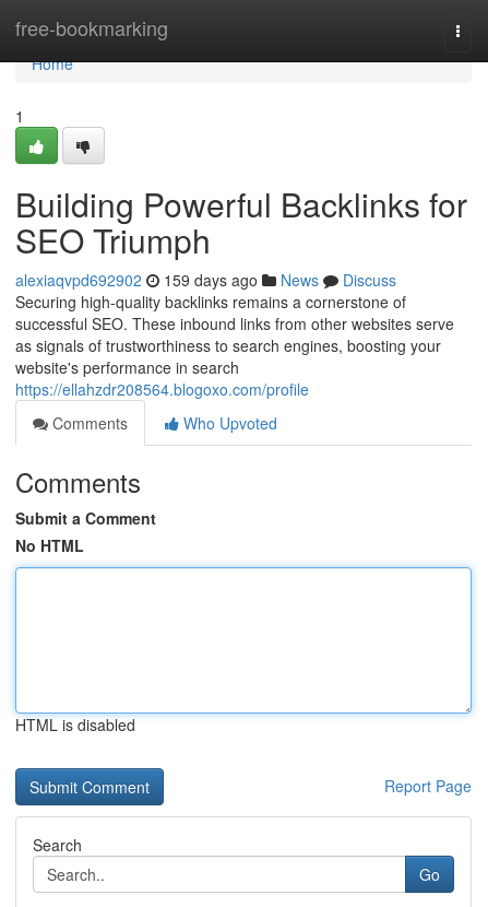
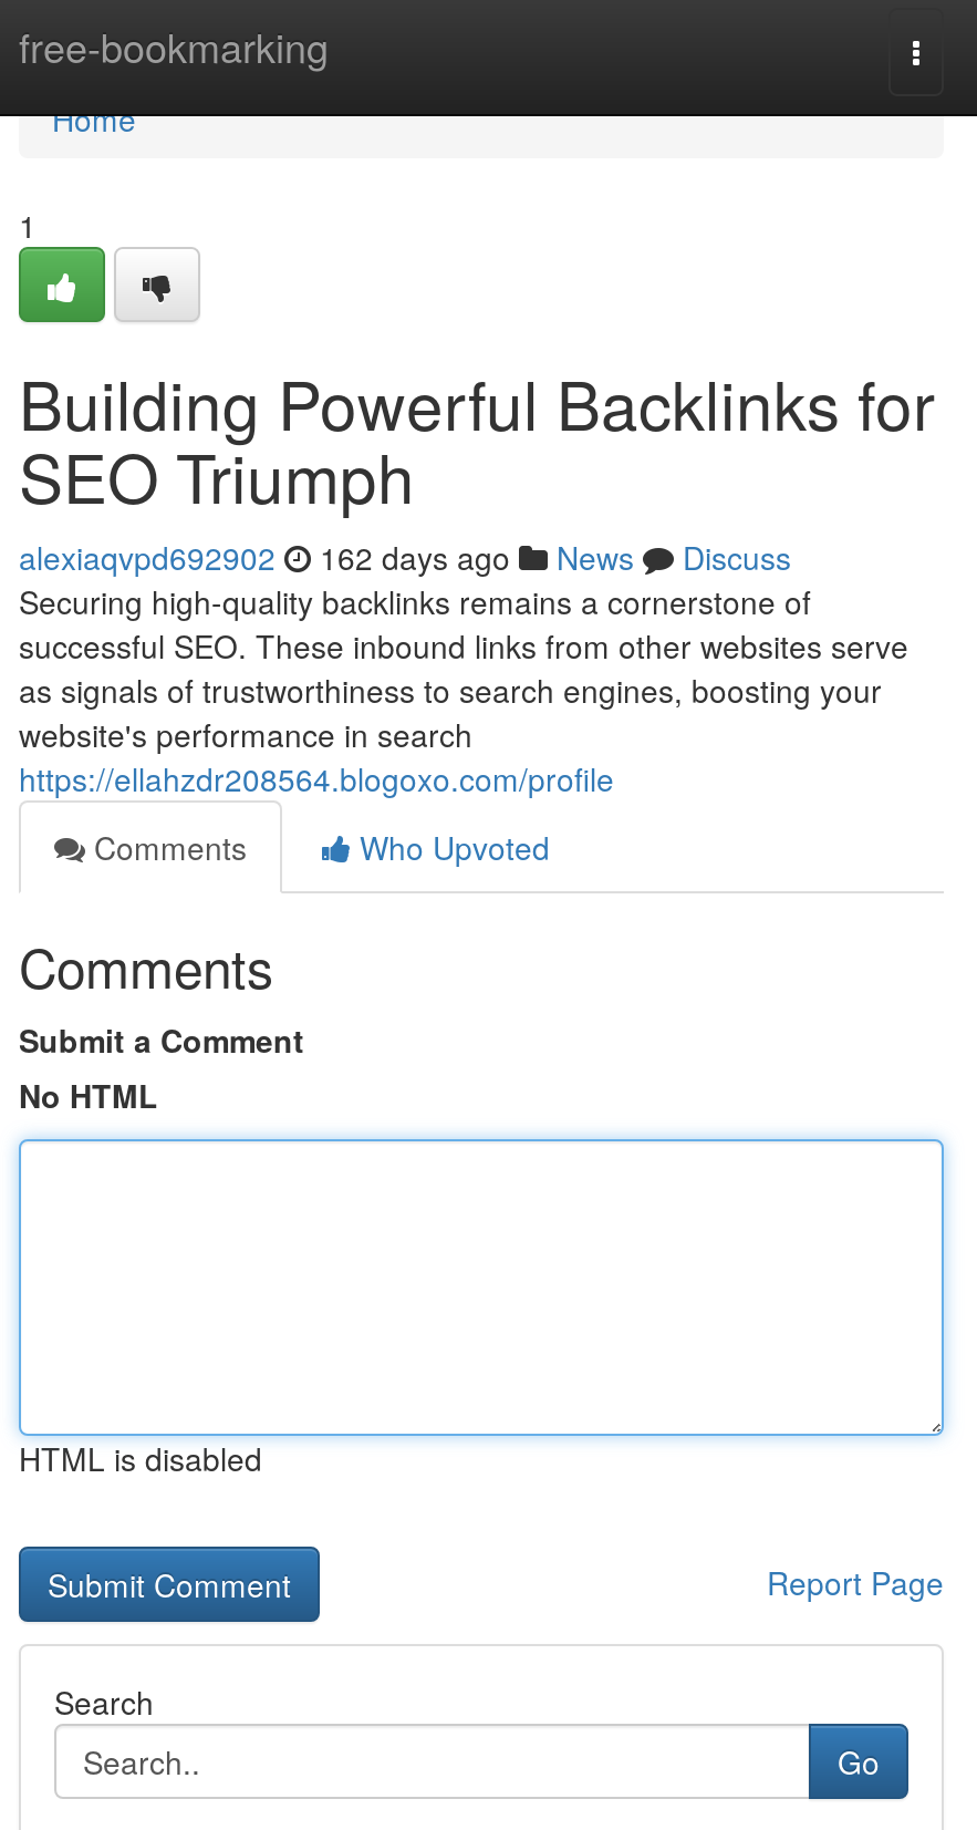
[15,269,396,291] alexiaqvpd692902 159 days ago News Discuss -> [19,535,791,579] alexiaqvpd692902 162 days ago News Discuss

